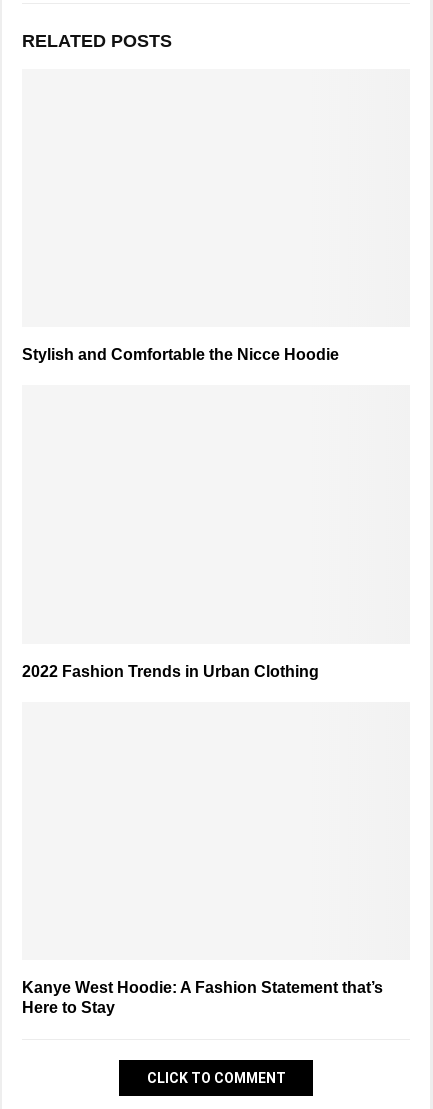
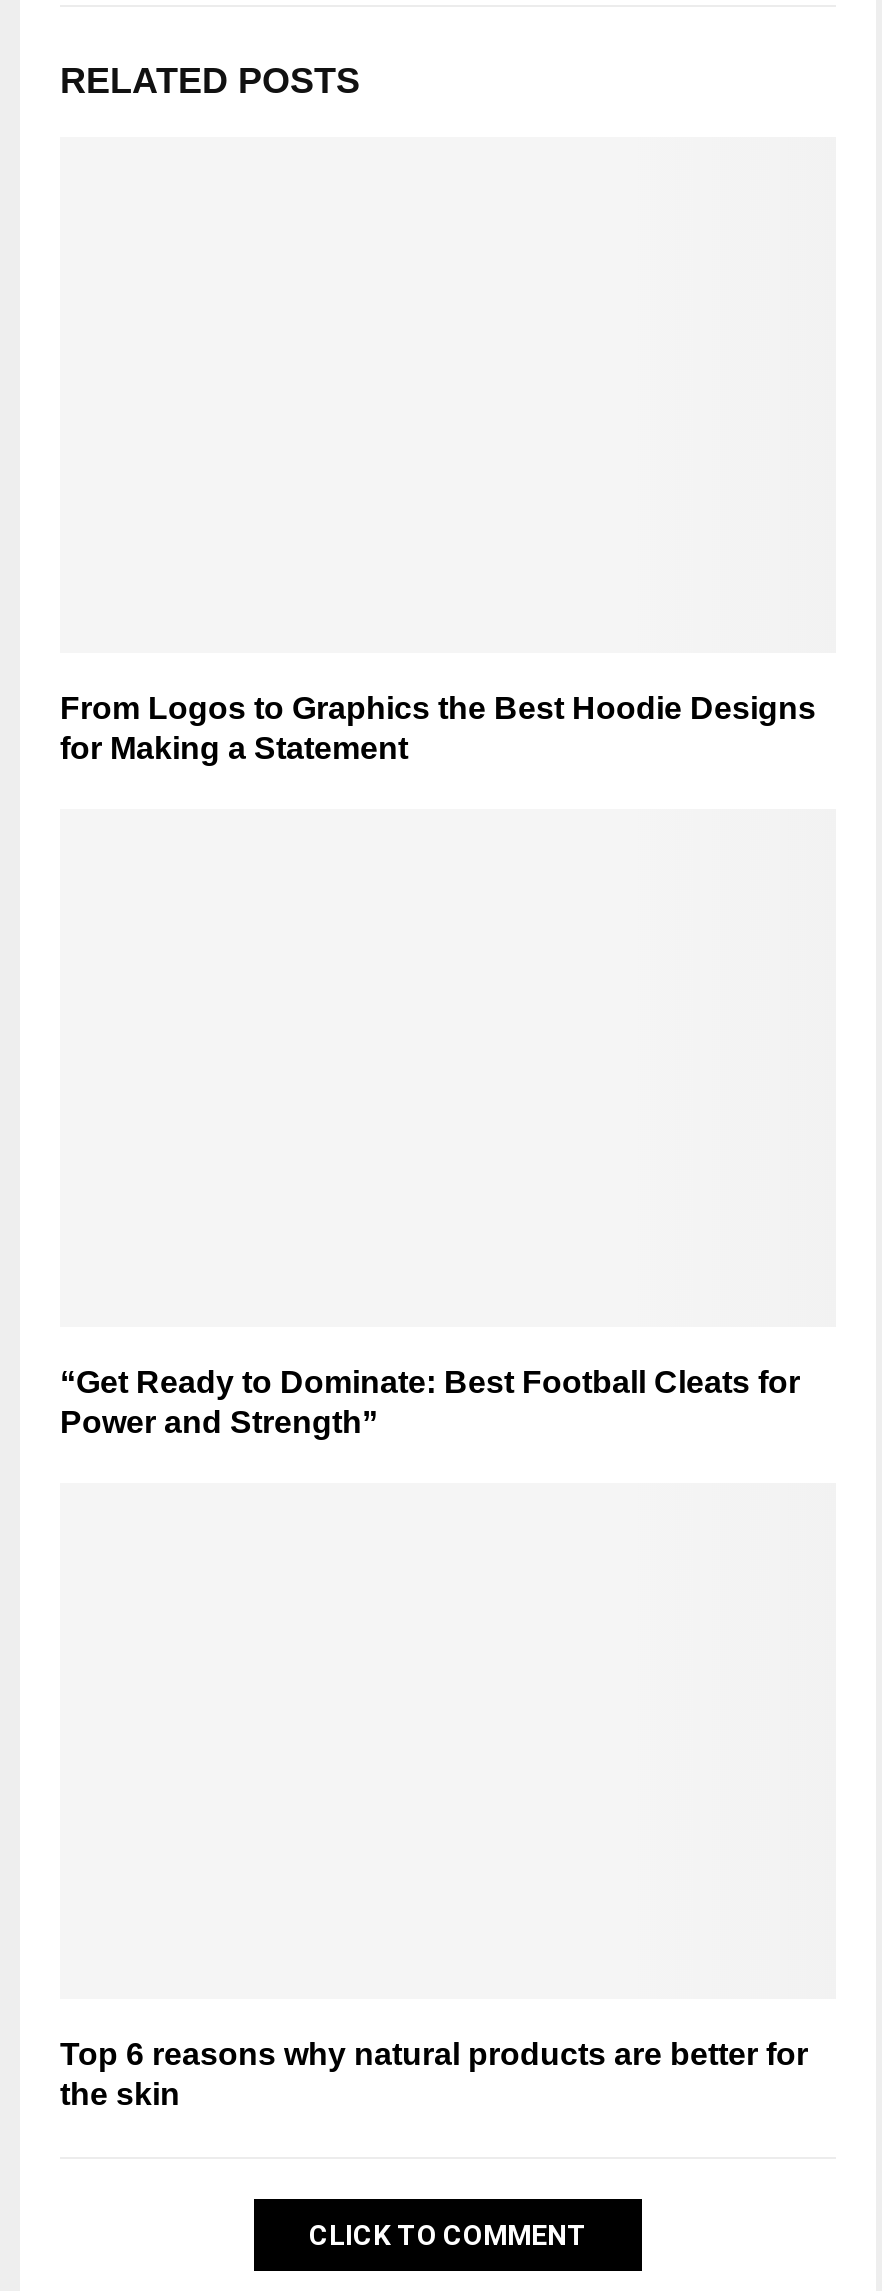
[22,346,339,363] Stylish and Comfortable the Nicce Hoodie -> [60,691,816,765] From Logos to Graphics the Best Hoodie Designs | for Making a Statement
[22,663,319,680] 2022 Fashion Trends in Urban Clothing -> [60,1365,800,1439] “Get Ready to Dominate: Best Football Cleats for | Power and Strength”
[22,979,383,1016] Kanye West Hoodie: A Fashion Statement that’s | Here to Stay -> [60,2038,808,2112] Top 6 reasons why natural products are better for | the skin

